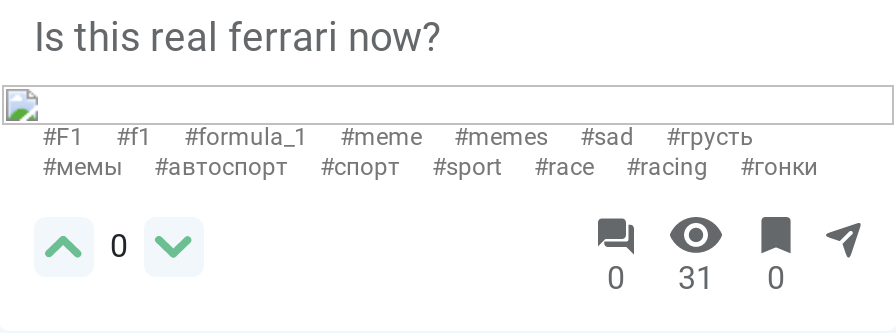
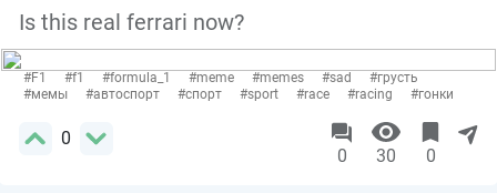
[607,258,785,296] 0 31 0 -> [337,145,435,166] 0 30 0

